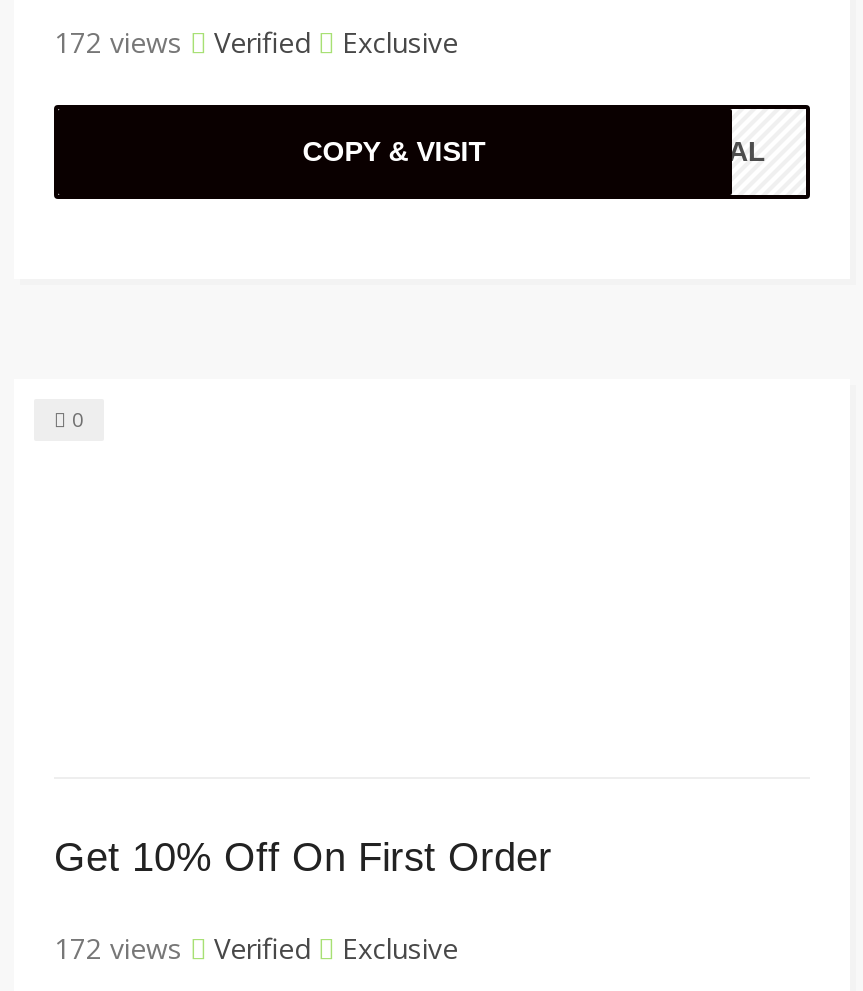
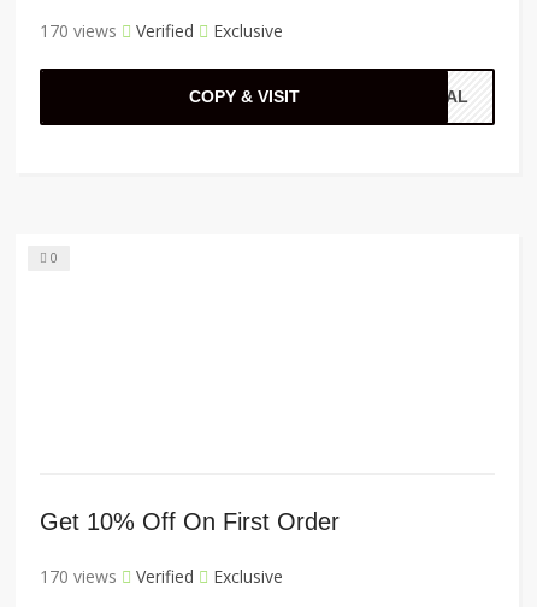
[54,24,458,62] 172 views Verified Exclusive -> [40,19,283,42] 170 views Verified Exclusive
[54,930,458,968] 172 views Verified Exclusive -> [40,565,283,587] 170 views Verified Exclusive

